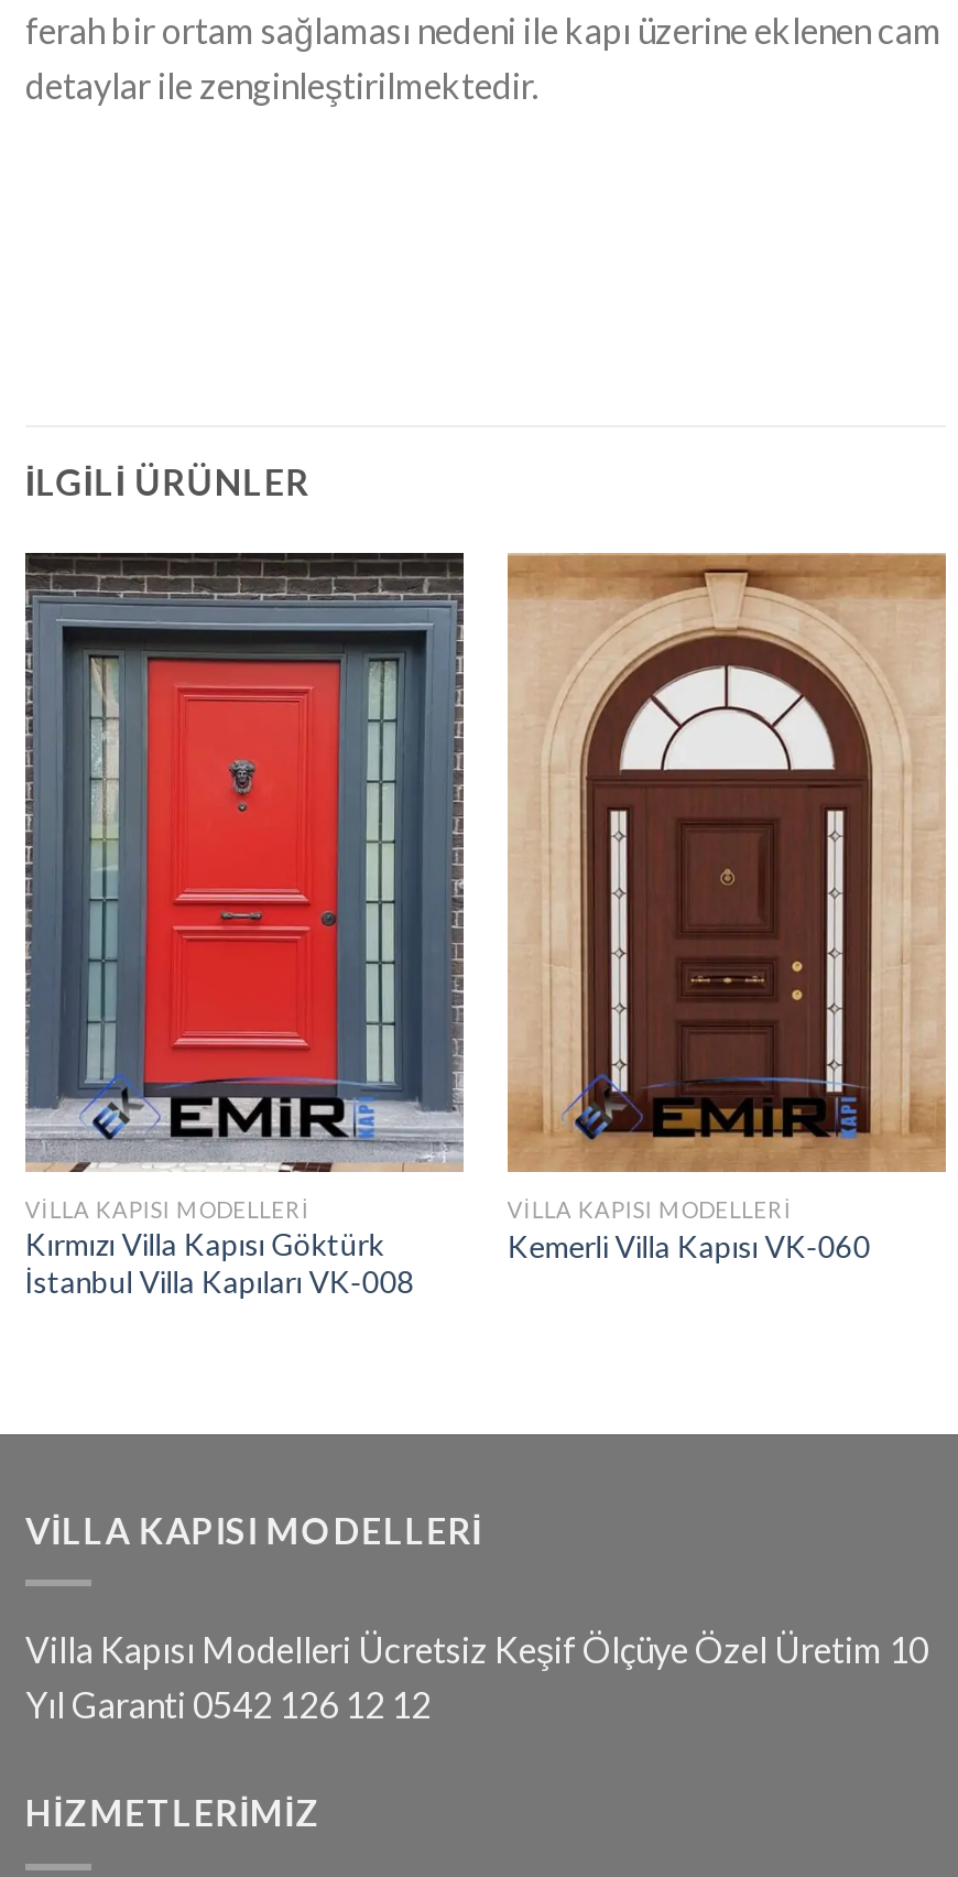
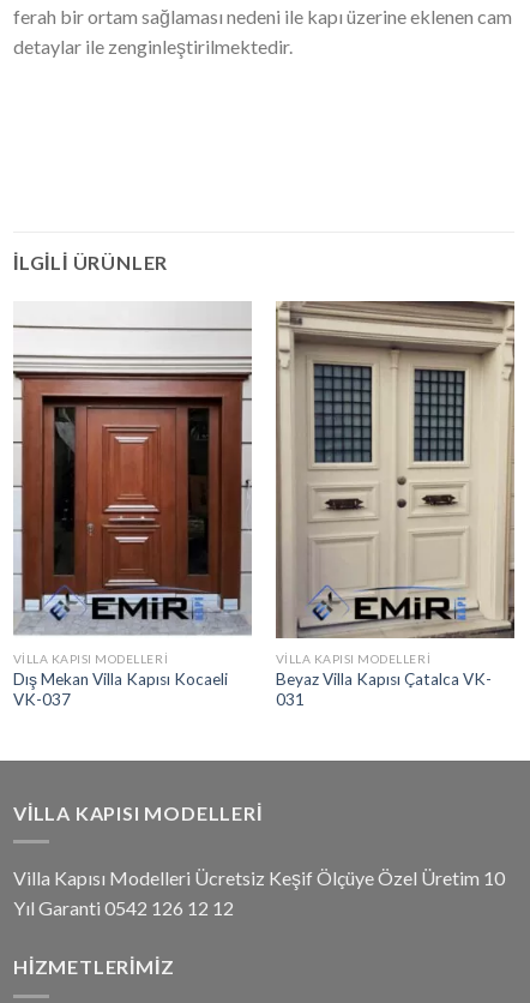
[23,551,466,1300] [image] | Kırmızı Villa Kapısı Göktürk | İstanbul Villa Kapıları VK-008 -> [13,301,252,708] [image] | Dış Mekan Villa Kapısı Kocaeli | VK-037
[507,551,948,1265] [image] | Kemerli Villa Kapısı VK-060 -> [276,300,516,708] [image] | Beyaz Villa Kapısı Çatalca VK- | 031

